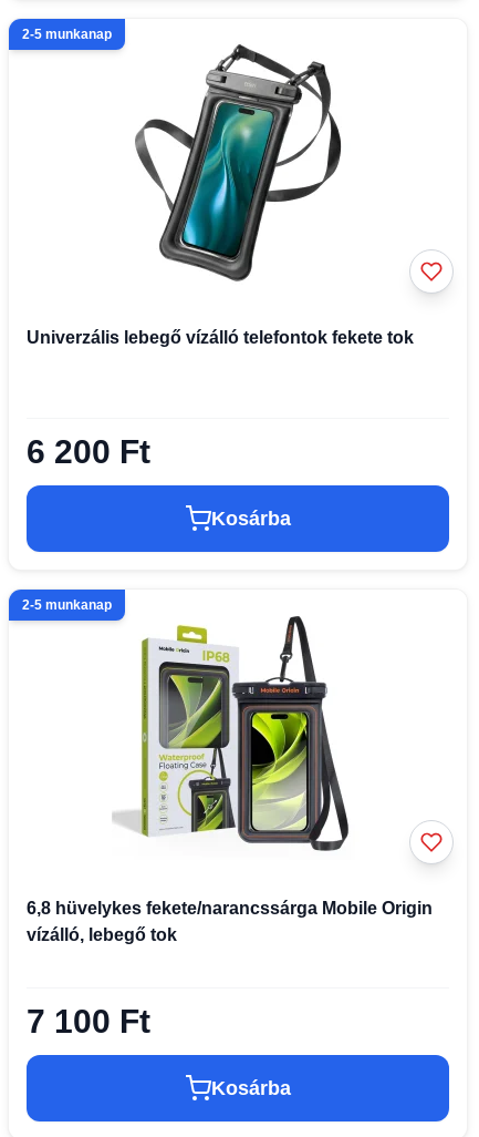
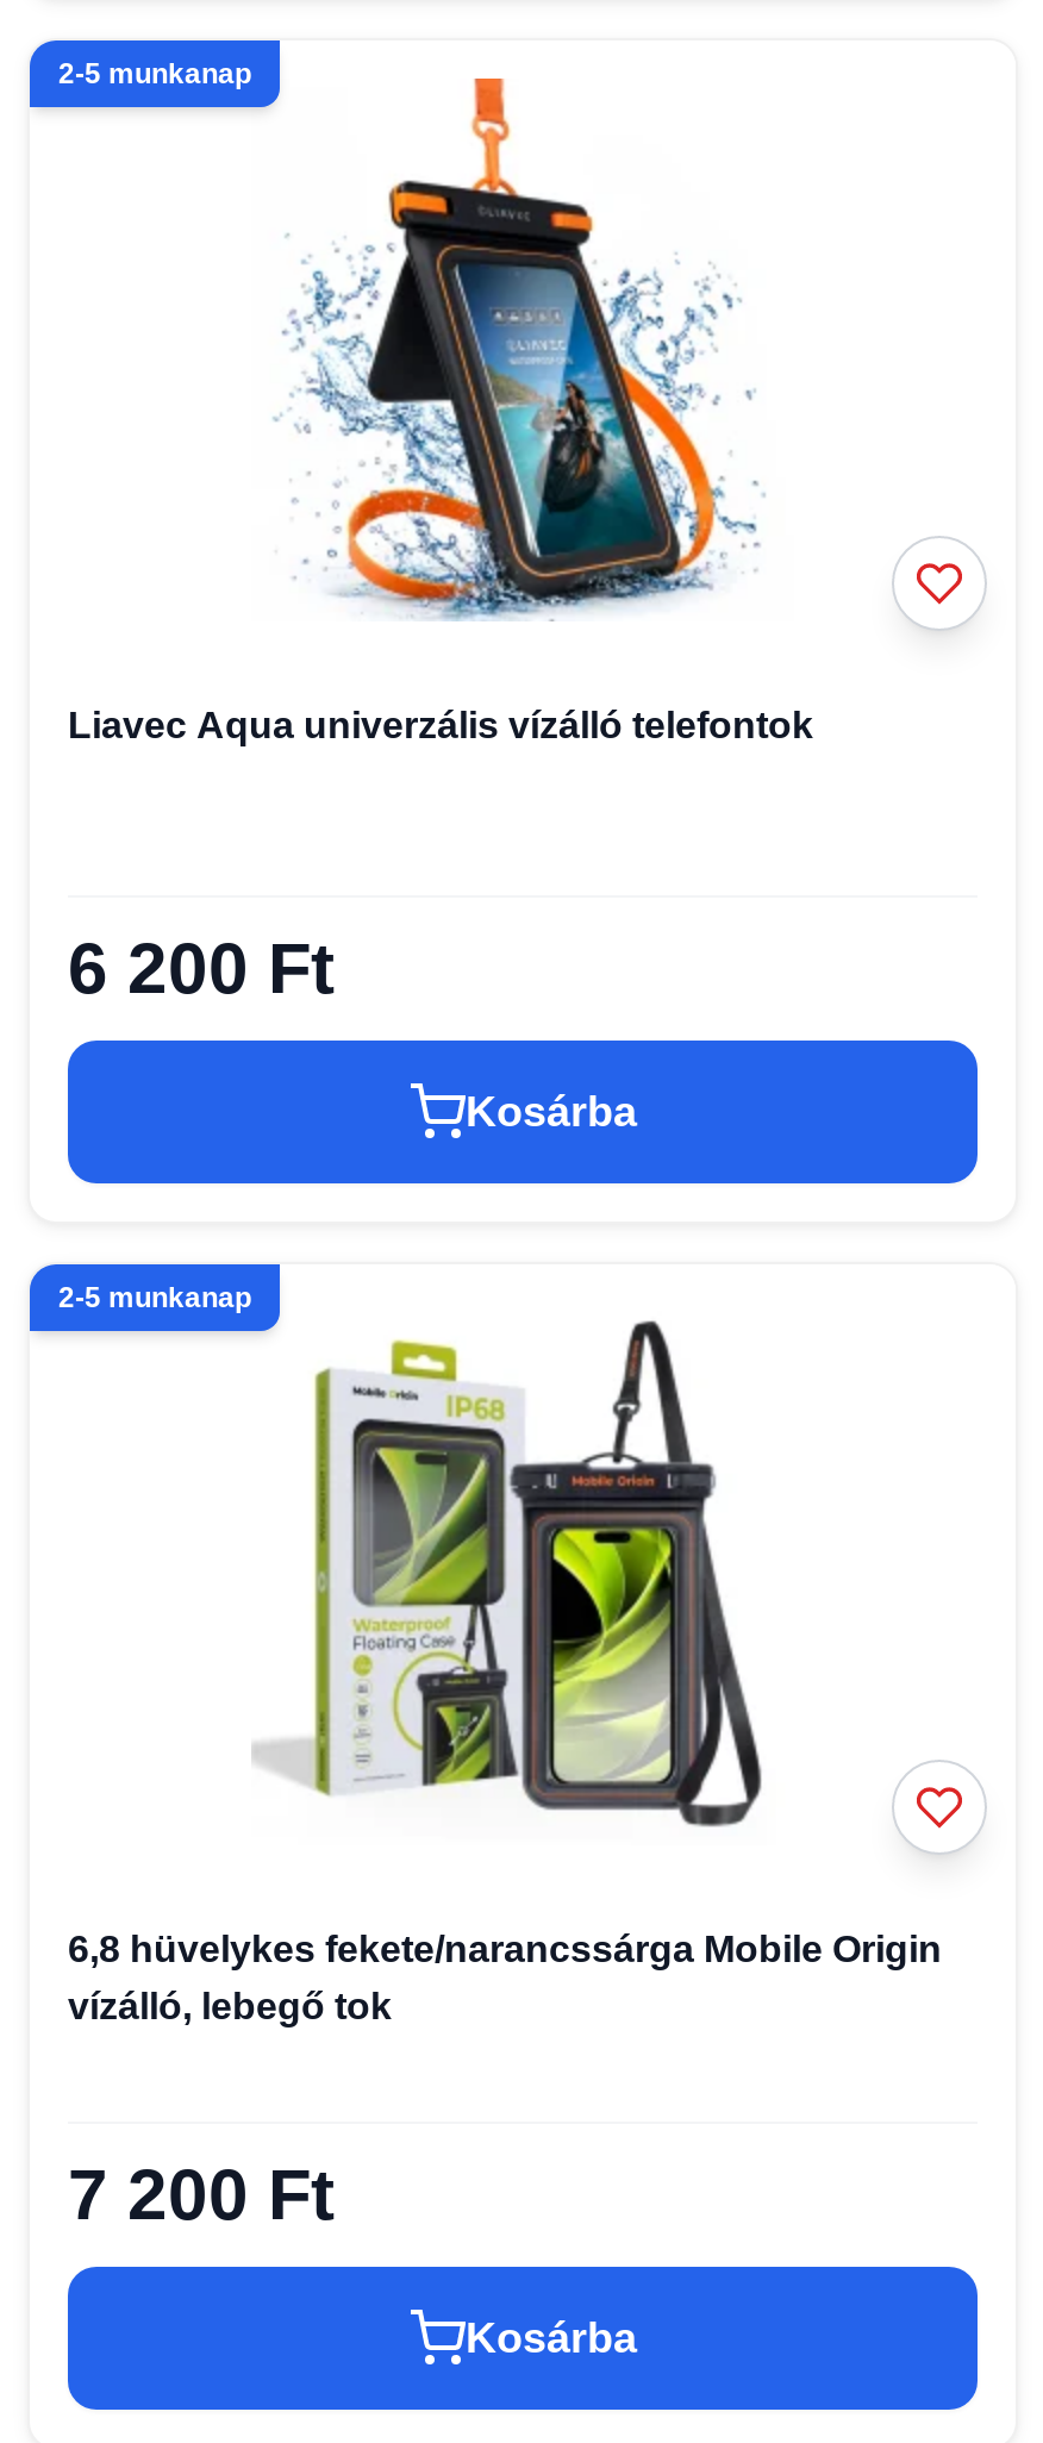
[27,37,414,347] [image] | Univerzális lebegő vízálló telefontok fekete tok -> [68,76,813,746] [image] | Liavec Aqua univerzális vízálló telefontok
[27,1003,150,1039] 7 100 Ft -> [68,2154,335,2233] 7 200 Ft

